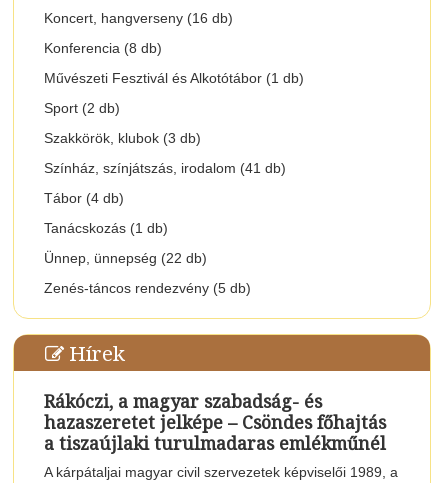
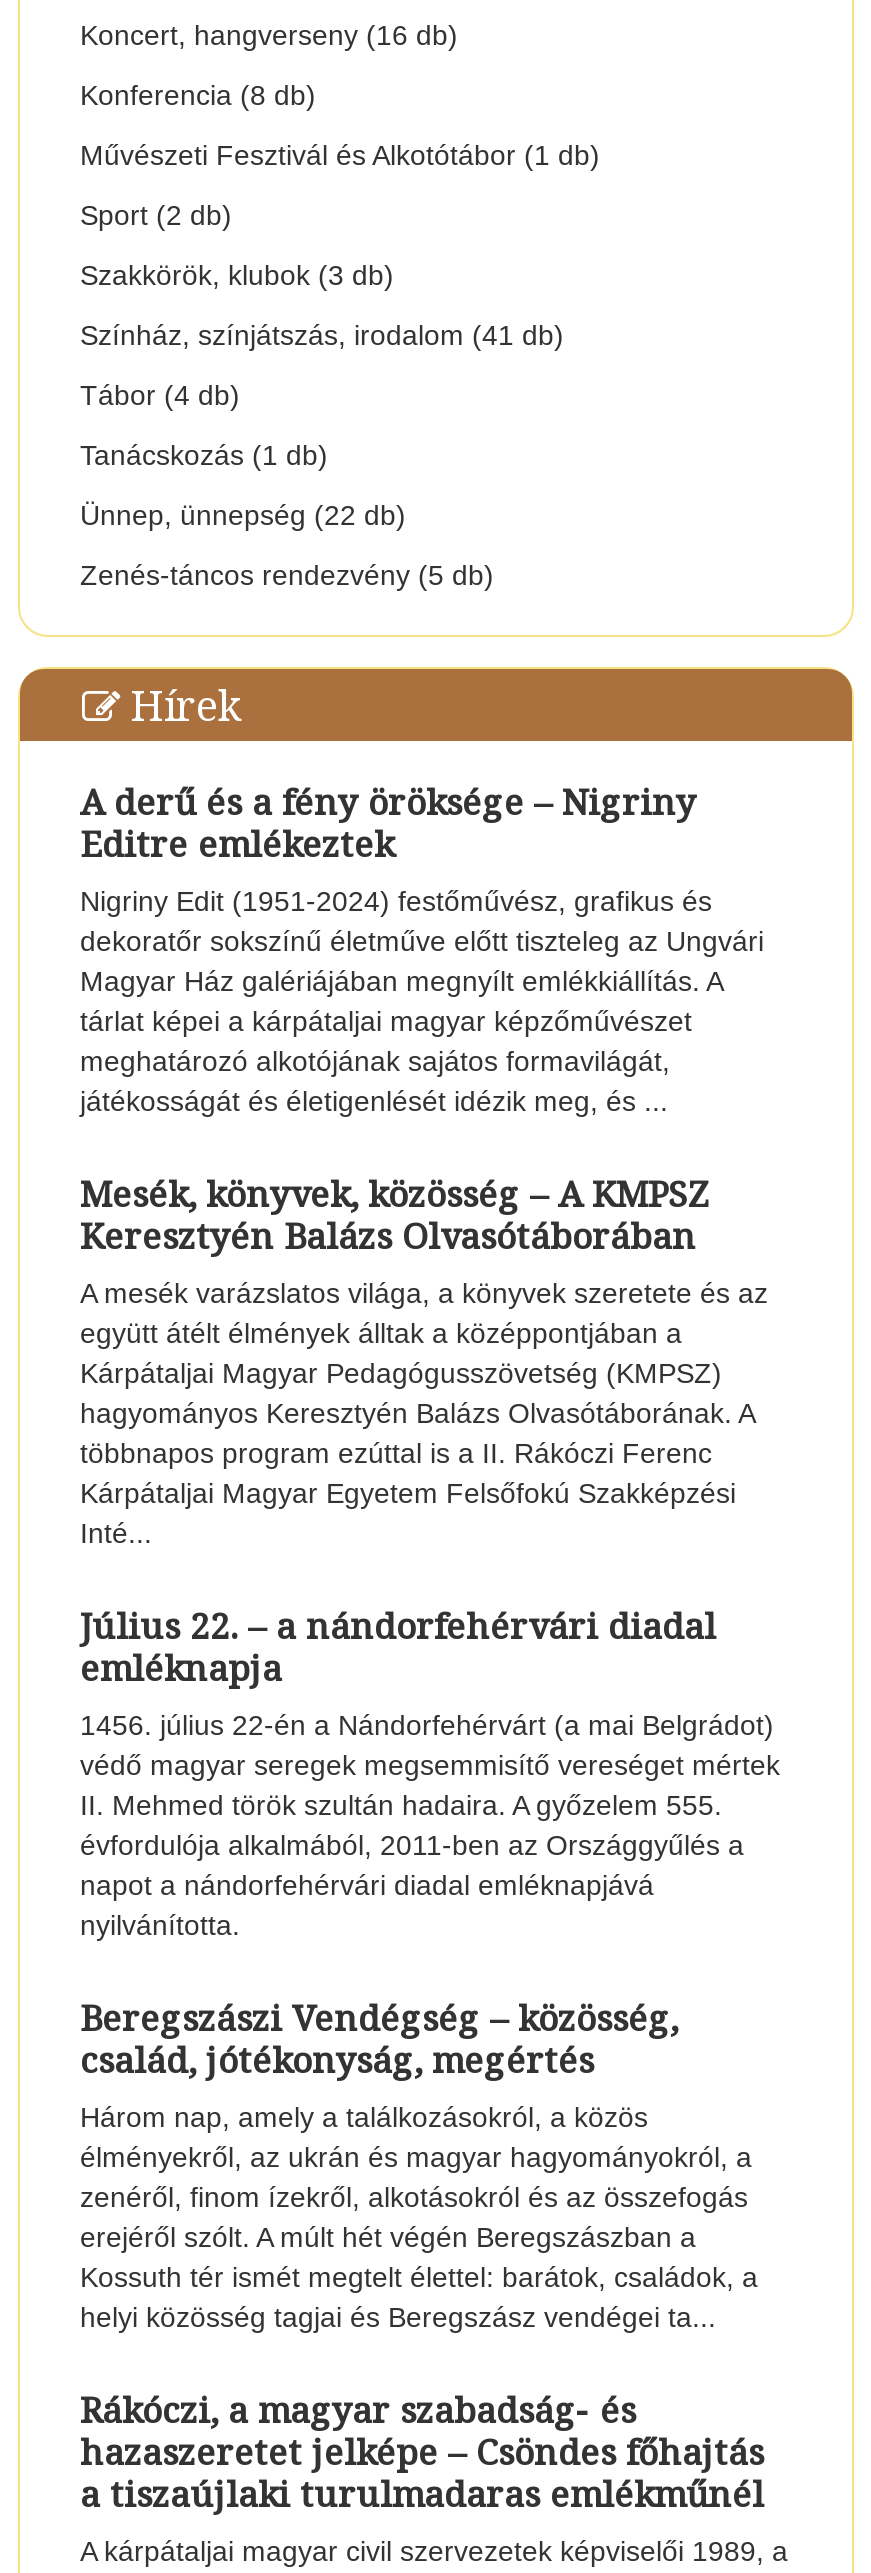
none -> [80,777,780,2333] A derű és a fény öröksége – Nigriny | Editre emlékeztek | Nigriny Edit (1951-2024) festőművész, grafikus és | dekoratőr sokszínű életműve előtt tiszteleg az Ungvári | Magyar Ház galériájában megnyílt emlékkiállítás. A | tárlat képei a kárpátaljai magyar képzőművészet | meghatározó alkotójának sajátos formavilágát, | játékosságát és életigenlését idézik meg, és ... | Mesék, könyvek, közösség – A KMPSZ | Keresztyén Balázs Olvasótáborában | A mesék varázslatos világa, a könyvek szeretete és az | együtt átélt élmények álltak a középpontjában a | Kárpátaljai Magyar Pedagógusszövetség (KMPSZ) | hagyományos Keresztyén Balázs Olvasótáborának. A | többnapos program ezúttal is a II. Rákóczi Ferenc | Kárpátaljai Magyar Egyetem Felsőfokú Szakképzési | Inté... | Július 22. – a nándorfehérvári diadal | emléknapja | 1456. július 22-én a Nándorfehérvárt (a mai Belgrádot) | védő magyar seregek megsemmisítő vereséget mértek | II. Mehmed török szultán hadaira. A győzelem 555. | évfordulója alkalmából, 2011-ben az Országgyűlés a | napot a nándorfehérvári diadal emléknapjává | nyilvánította. | Beregszászi Vendégség – közösség, | család, jótékonyság, megértés | Három nap, amely a találkozásokról, a közös | élményekről, az ukrán és magyar hagyományokról, a | zenéről, finom ízekről, alkotásokról és az összefogás | erejéről szólt. A múlt hét végén Beregszászban a | Kossuth tér ismét megtelt élettel: barátok, családok, a | helyi közösség tagjai és Beregszász vendégei ta...

